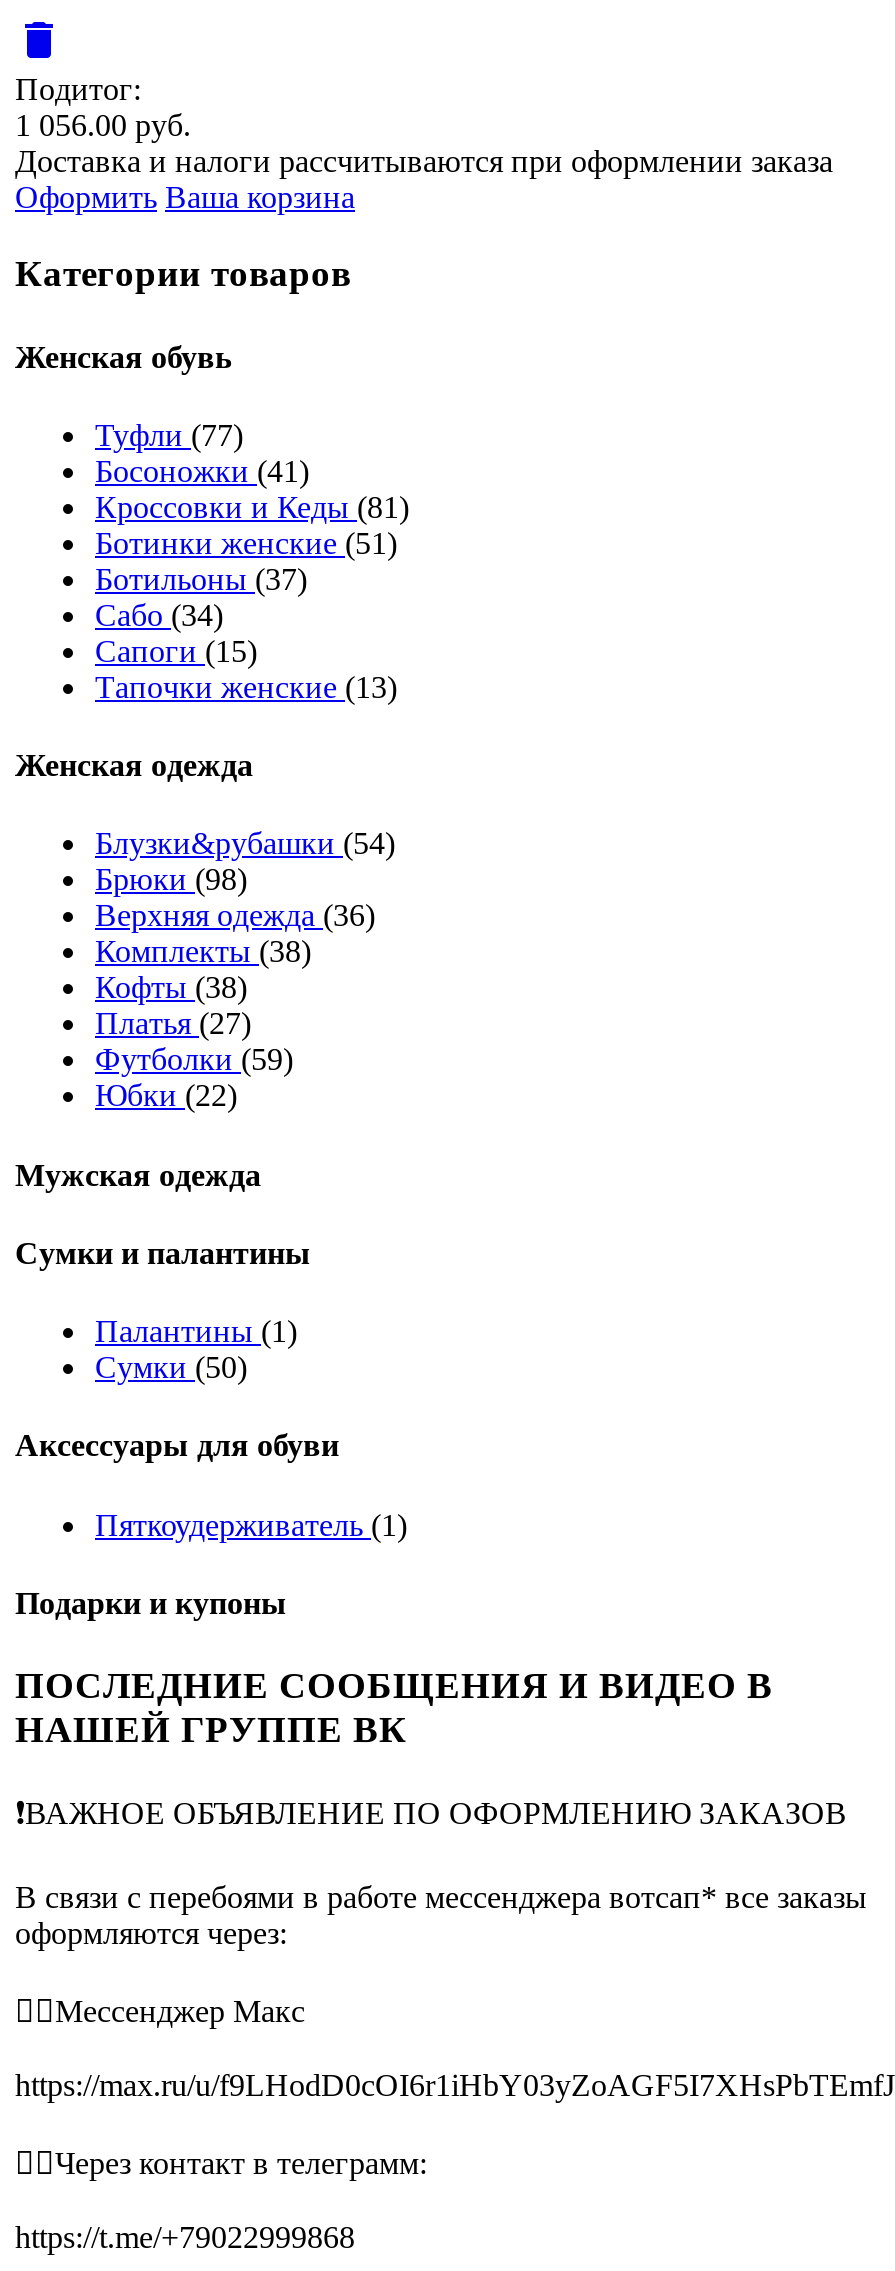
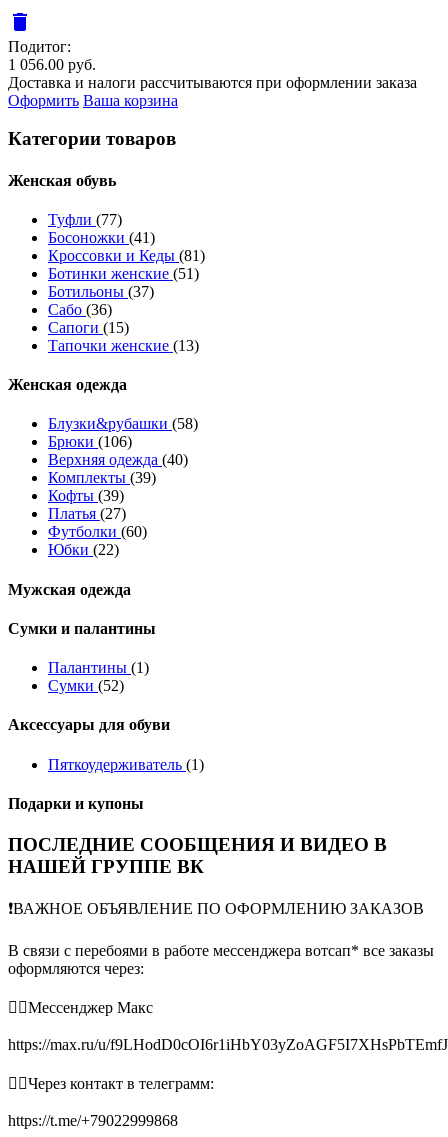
[95,598,223,632] Сабо (34) -> [48,301,112,318] Сабо (36)
[95,827,395,861] Блузки&рубашки (54) -> [48,415,198,432] Блузки&рубашки (58)
[95,863,247,897] Брюки (98) -> [48,433,132,450] Брюки (106)
[95,899,375,933] Верхняя одежда (36) -> [48,451,188,468] Верхняя одежда (40)
[95,935,311,969] Комплекты (38) -> [48,469,156,486] Комплекты (39)
[95,971,247,1005] Кофты (38) -> [48,487,124,504] Кофты (39)
[95,1043,293,1077] Футболки (59) -> [48,523,147,540] Футболки (60)
[95,1350,247,1384] Сумки (50) -> [48,677,124,694] Сумки (52)

